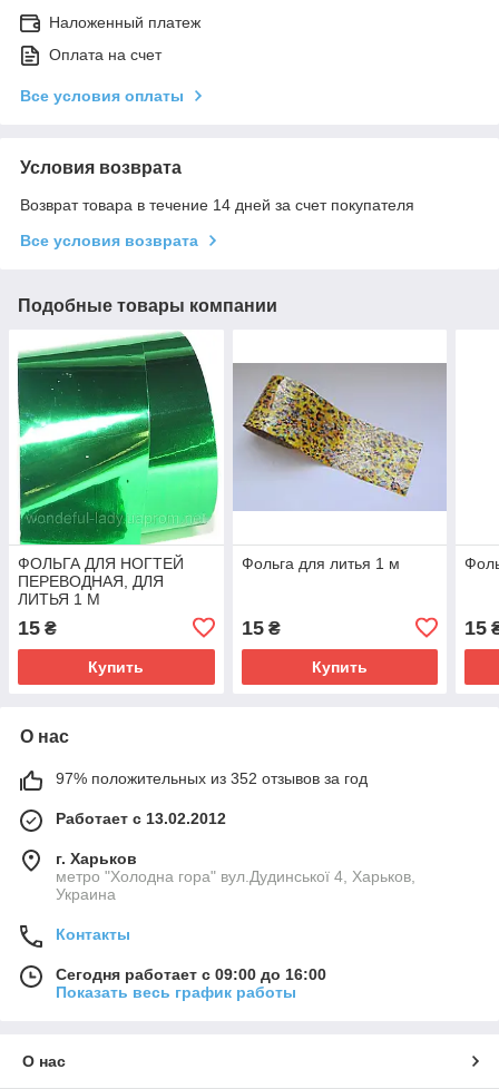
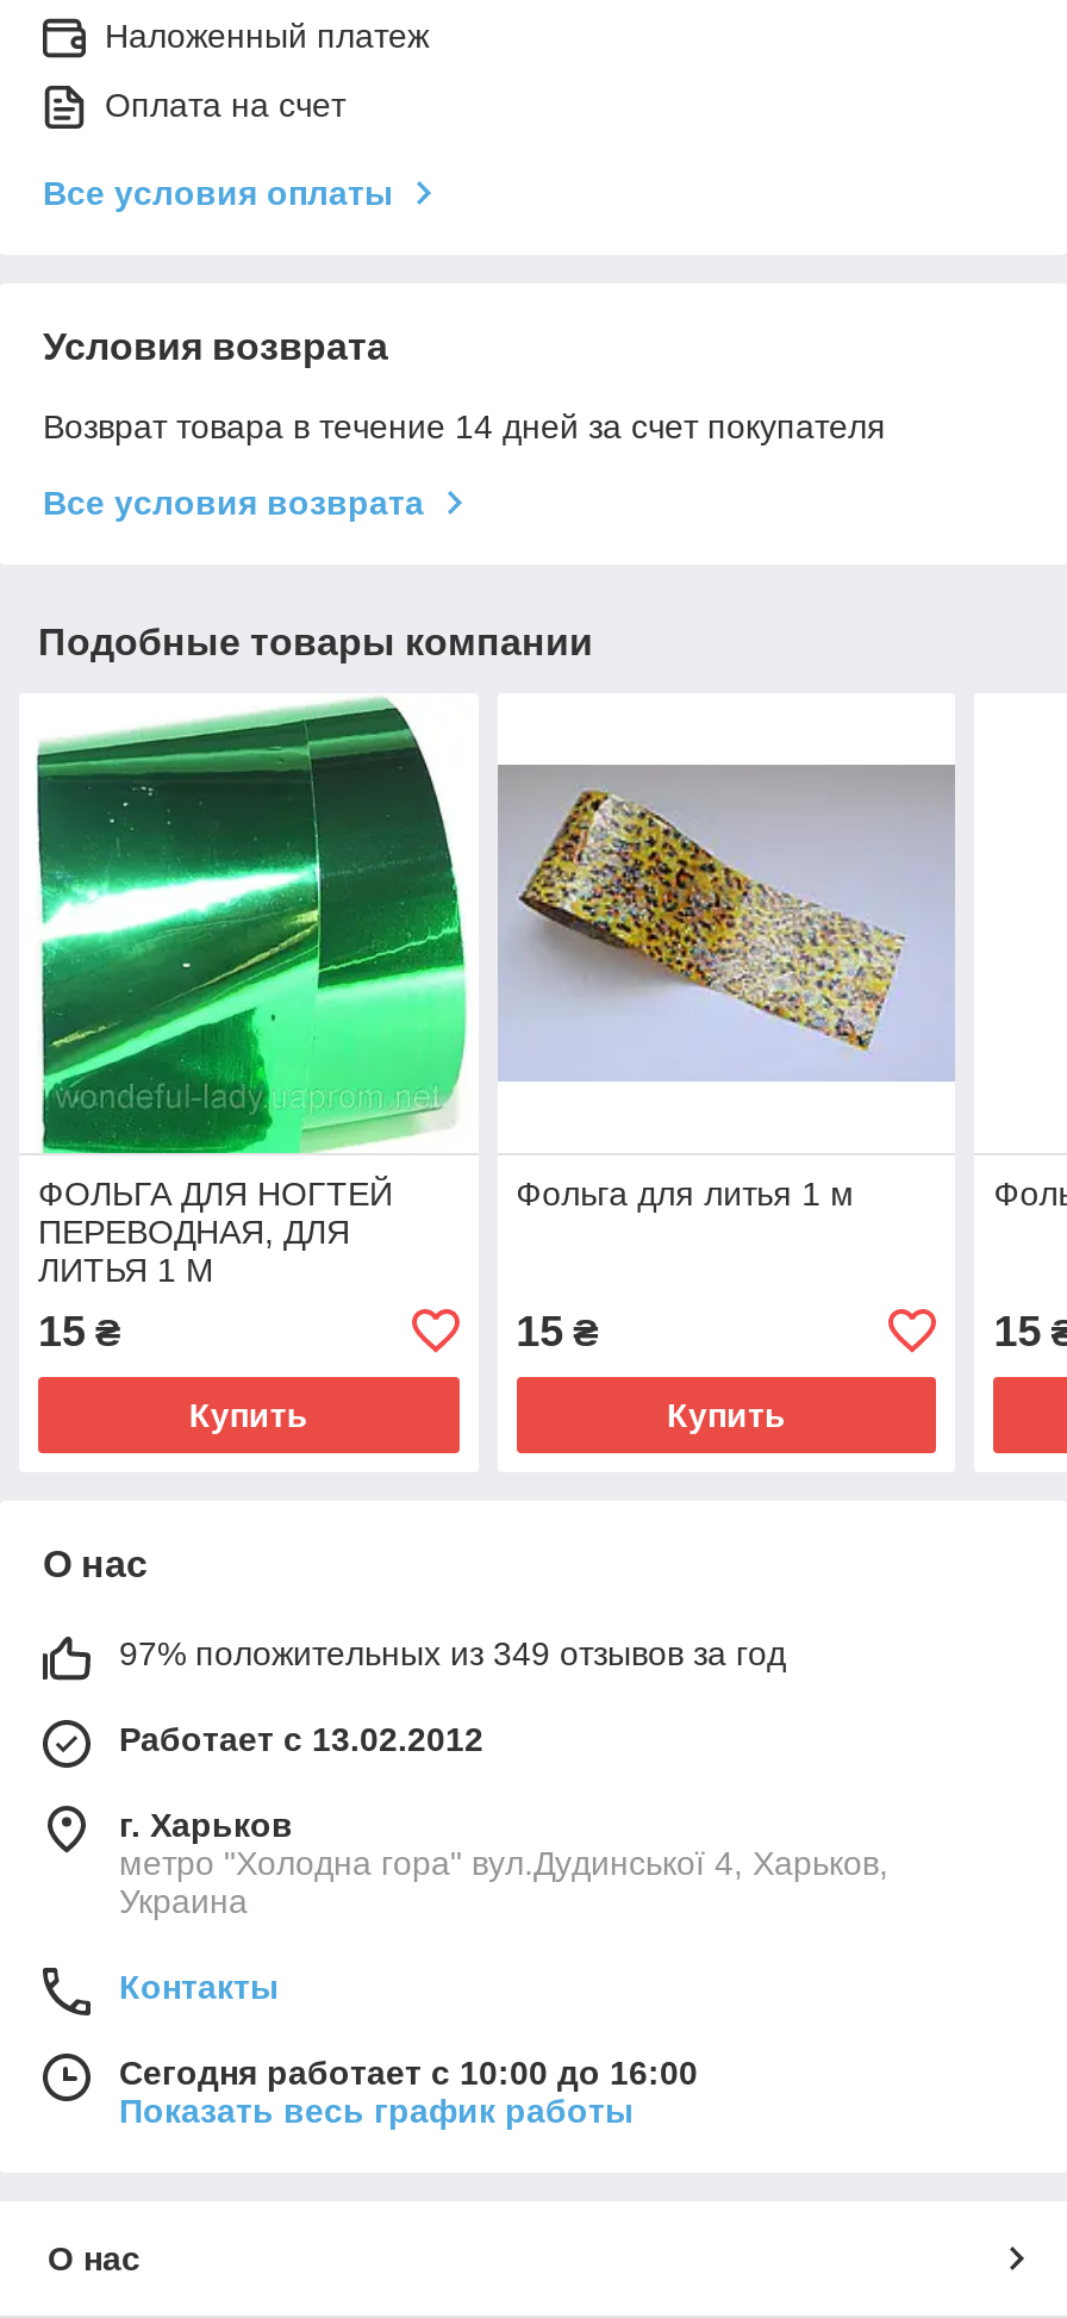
[56,769,368,787] 97% положительных из 352 отзывов за год -> [119,1634,786,1672] 97% положительных из 349 отзывов за год
[56,965,326,983] Сегодня работает с 09:00 до 16:00 -> [119,2053,698,2091] Сегодня работает с 10:00 до 16:00

